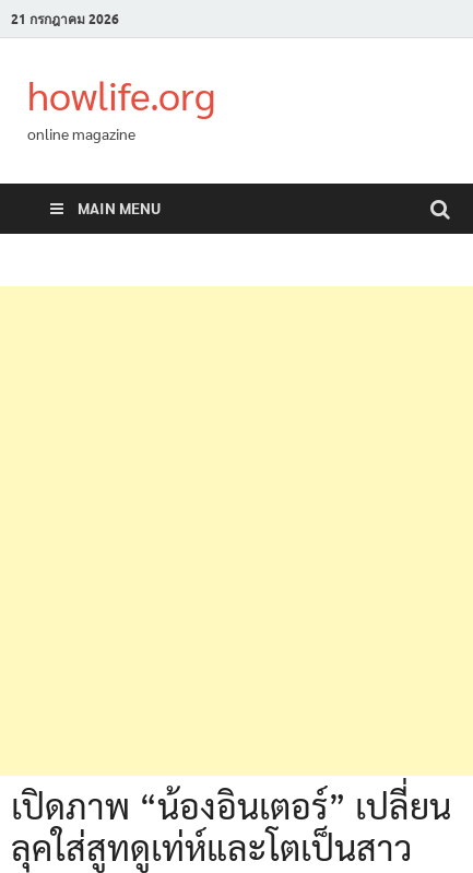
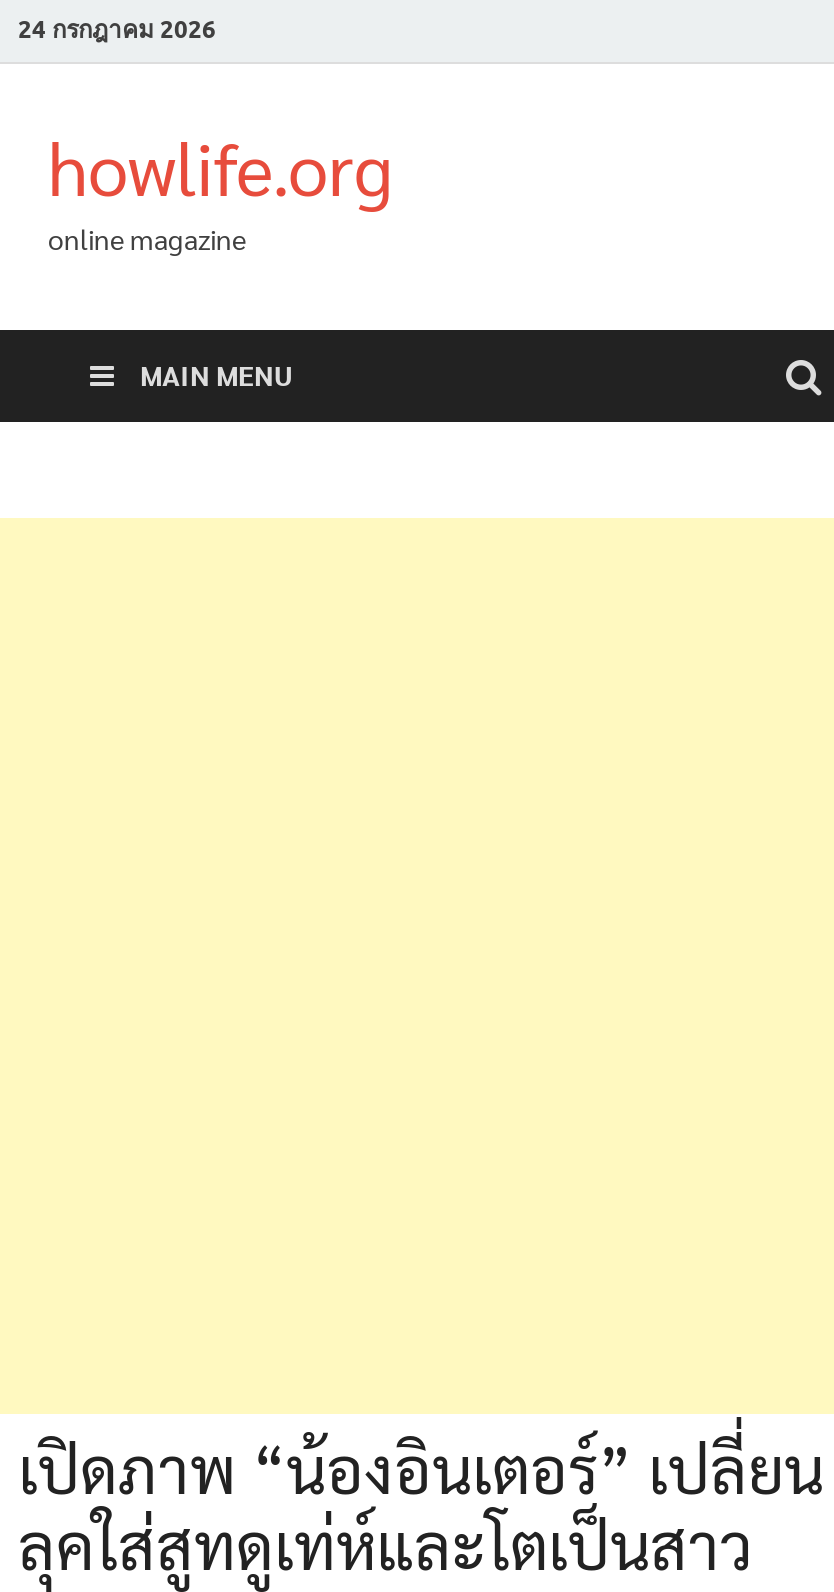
[11,10,119,27] 21 กรกฎาคม 2026 -> [18,13,216,43] 24 กรกฎาคม 2026

